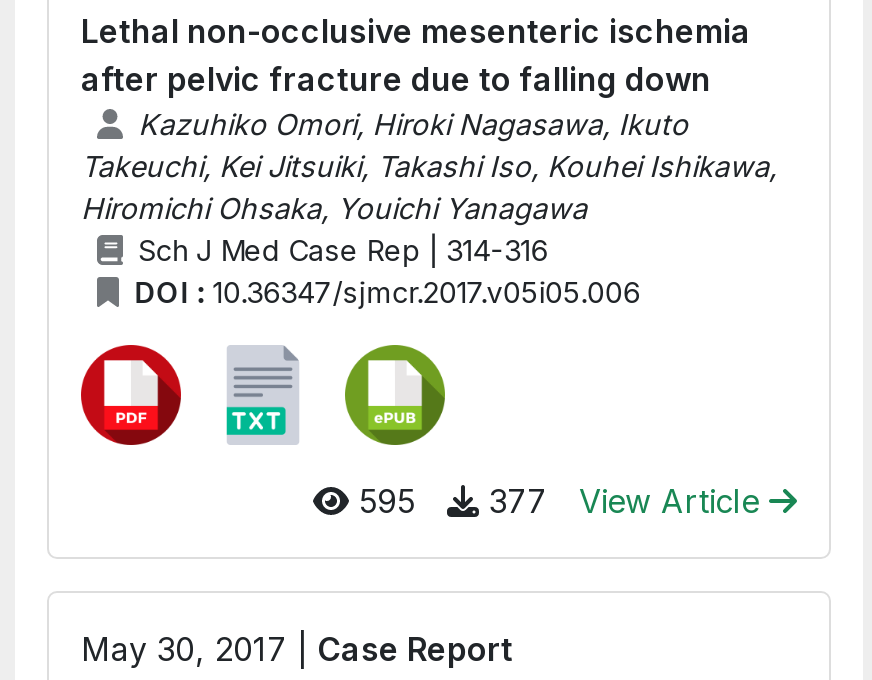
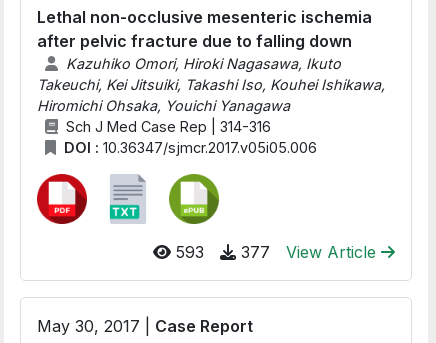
[349,481,769,521] 595 377 View Article -> [171,242,381,262] 593 377 View Article

